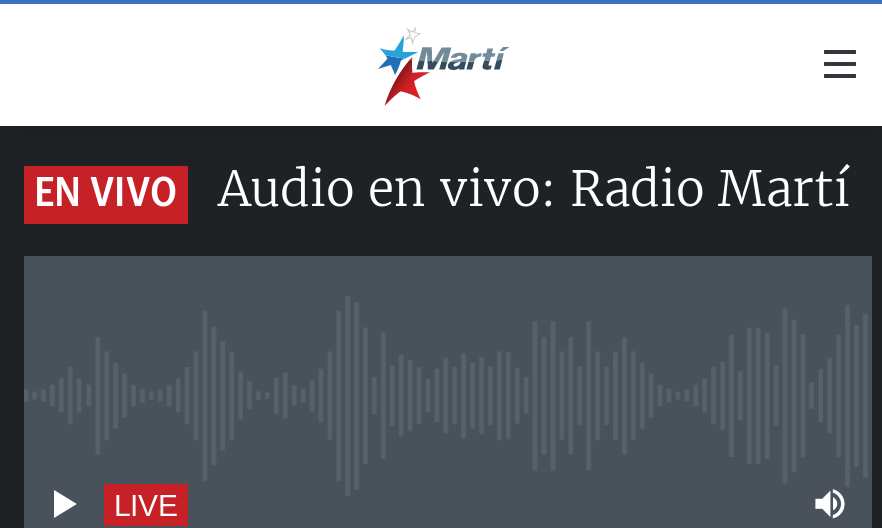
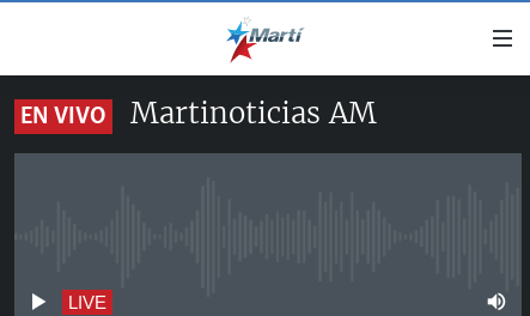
[218,158,850,220] Audio en vivo: Radio Martí -> [130,95,377,132] Martinoticias AM

